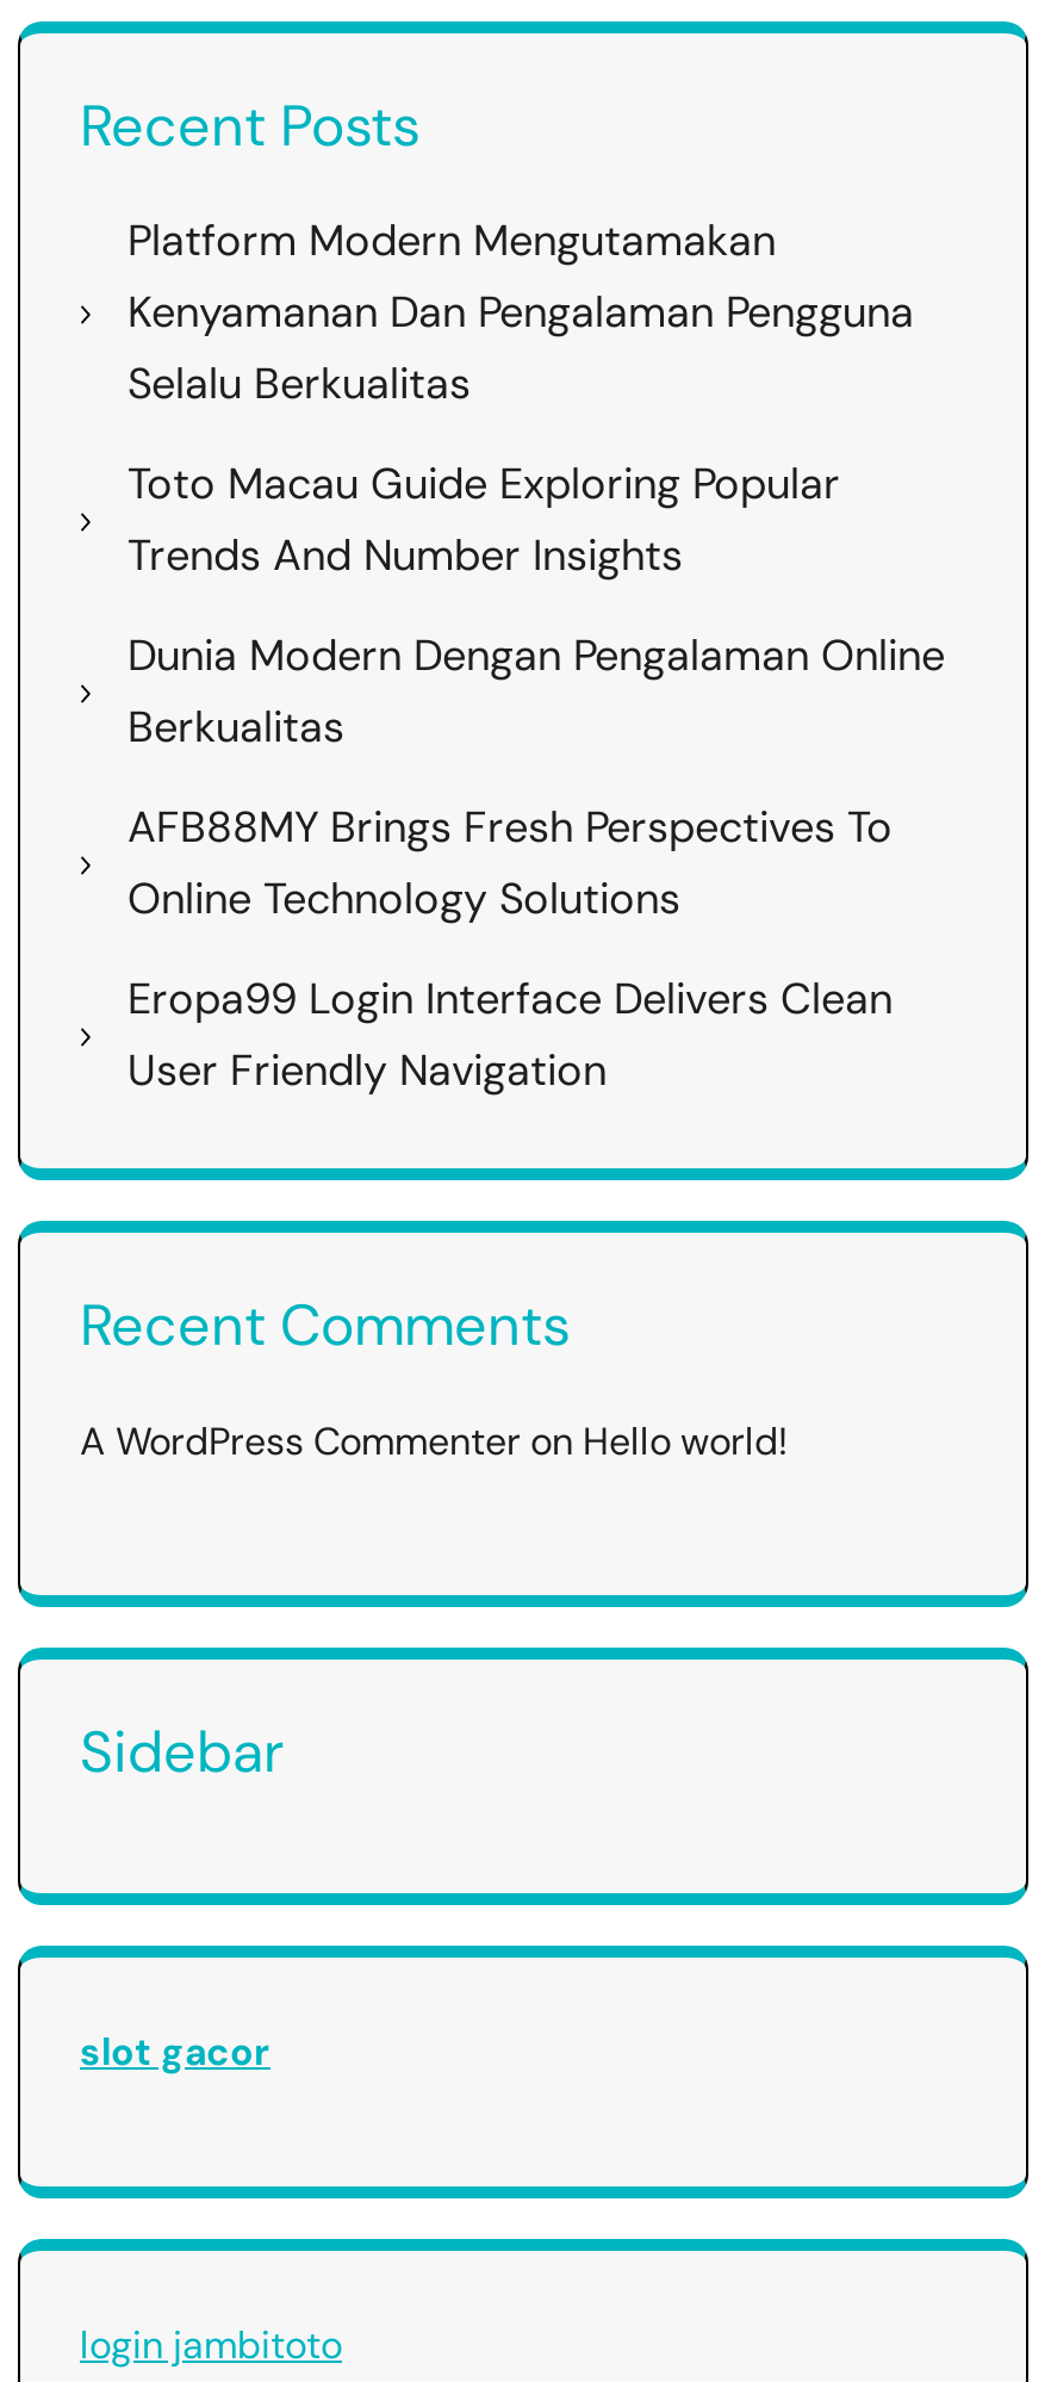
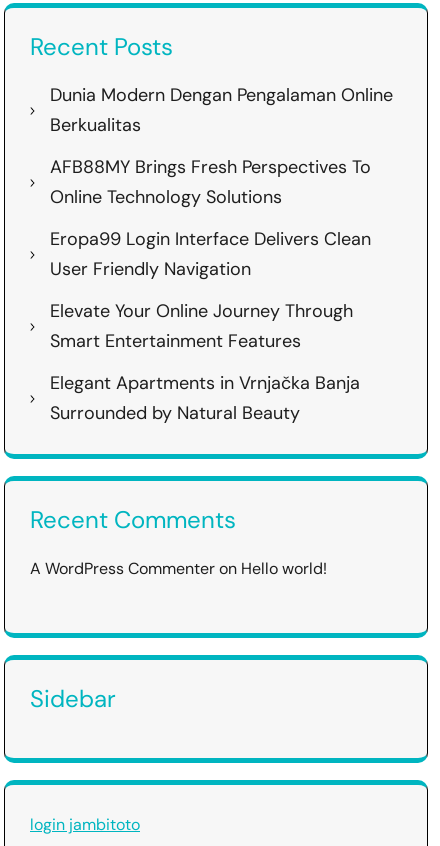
[128,212,914,584] Platform Modern Mengutamakan | Kenyamanan Dan Pengalaman Pengguna | Selalu Berkualitas | Toto Macau Guide Exploring Popular | Trends And Number Insights -> none
moved [128,627,945,1099] -> [50,83,393,281]: Dunia Modern Dengan Pengalaman Online | Berkualitas | AFB88MY Brings Fresh Perspectives To | Online Technology Solutions | Eropa99 Login Interface Delivers Clean | User Friendly Navigation
none -> [50,299,360,425] Elevate Your Online Journey Through | Smart Entertainment Features | Elegant Apartments in Vrnjačka Banja | Surrounded by Natural Beauty
[80,2027,270,2077] slot gacor -> none

